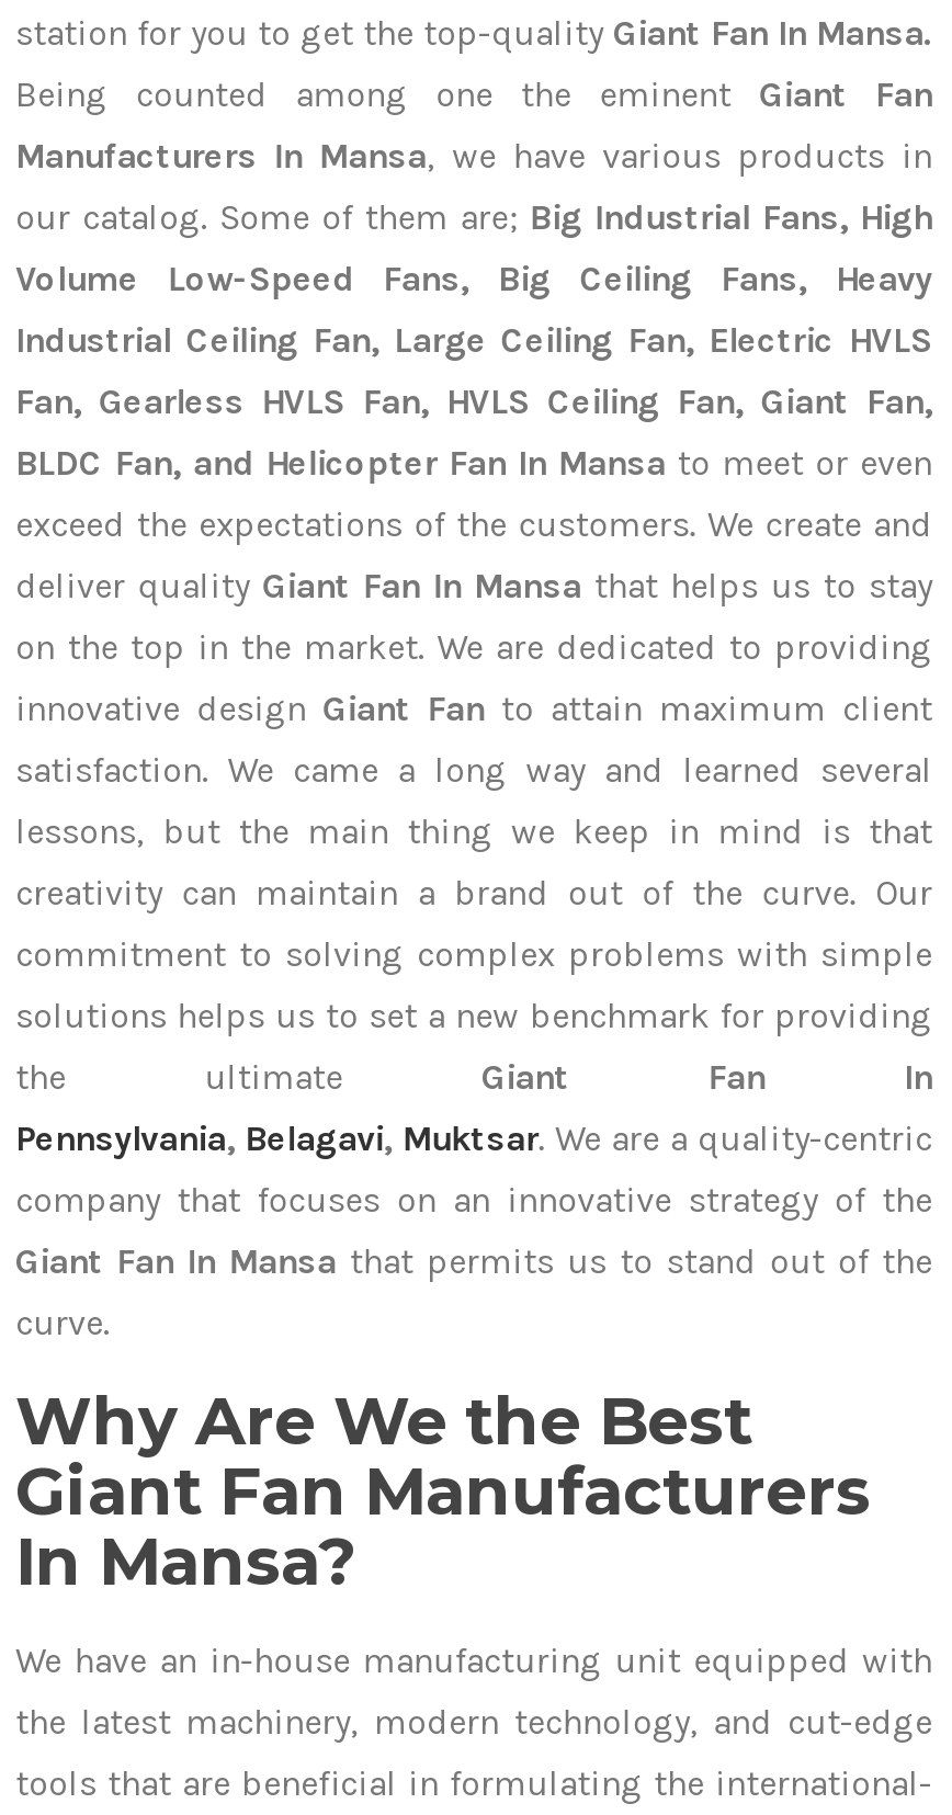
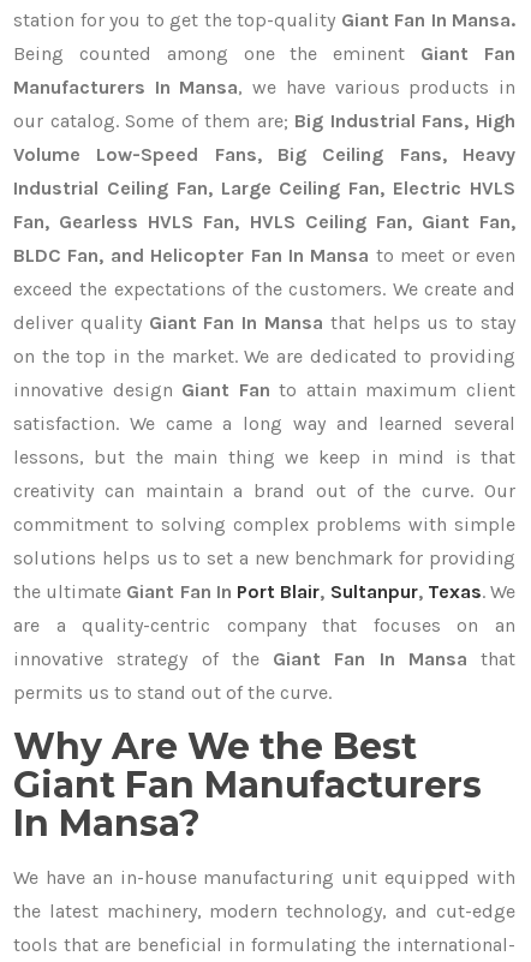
[15,1056,932,1343] the ultimate Giant Fan In | Pennsylvania, Belagavi, Muktsar. We are a quality-centric | company that focuses on an innovative strategy of the | Giant Fan In Mansa that permits us to stand out of the | curve. -> [13,580,516,704] the ultimate Giant Fan In Port Blair, Sultanpur, Texas. We | are a quality-centric company that focuses on an | innovative strategy of the Giant Fan In Mansa that | permits us to stand out of the curve.

